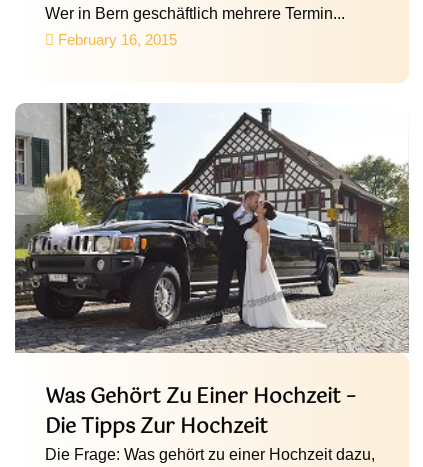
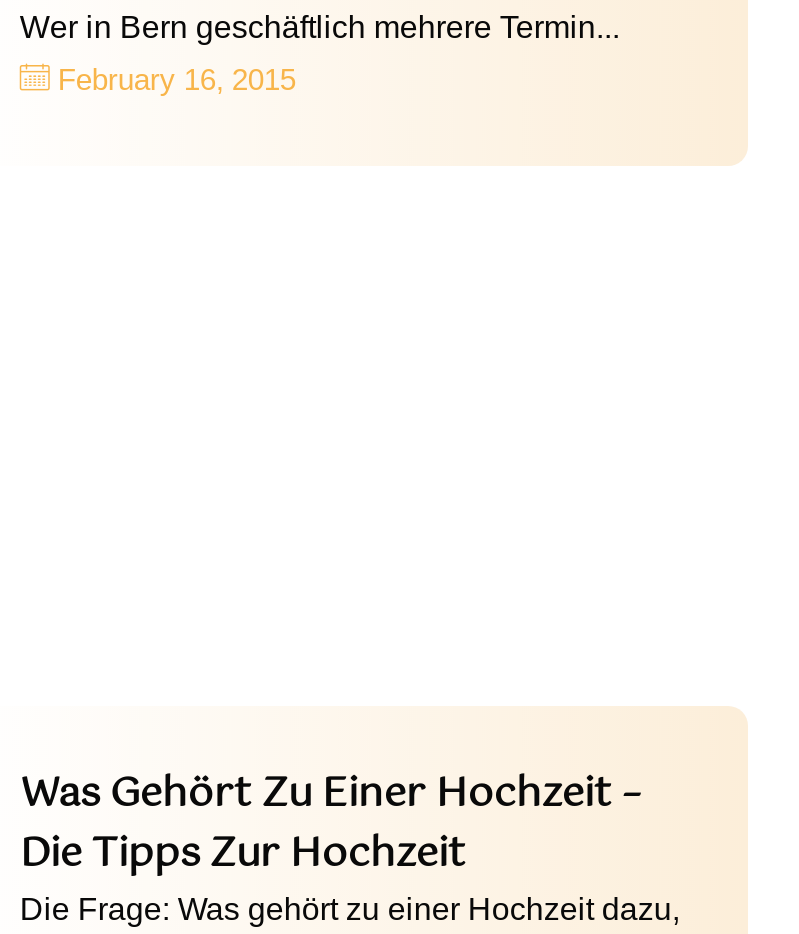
[14,102,410,354] [image] -> none

